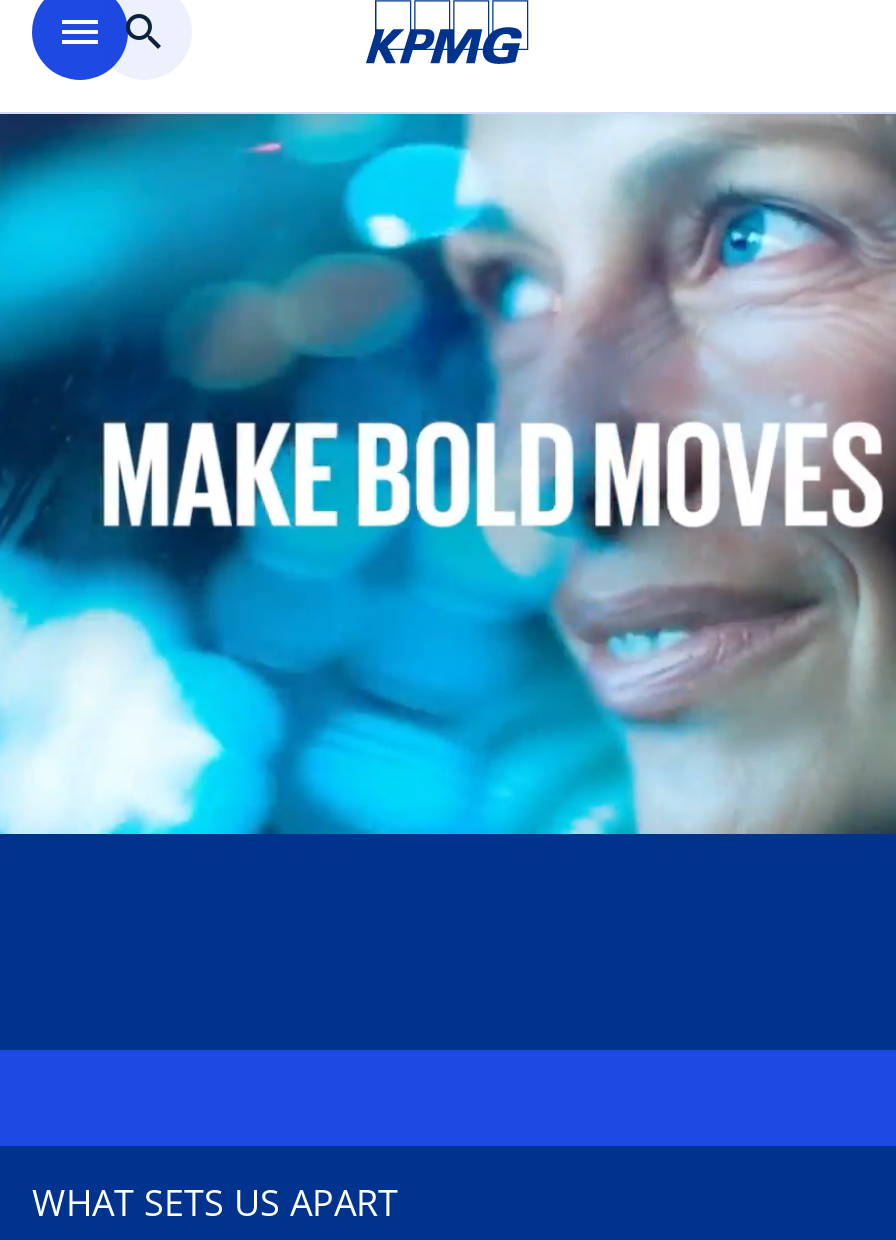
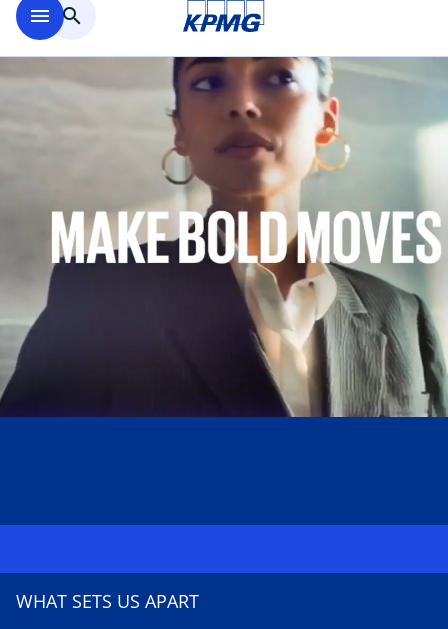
[6,112,890,836] [image] -> [3,56,445,418] [image]

